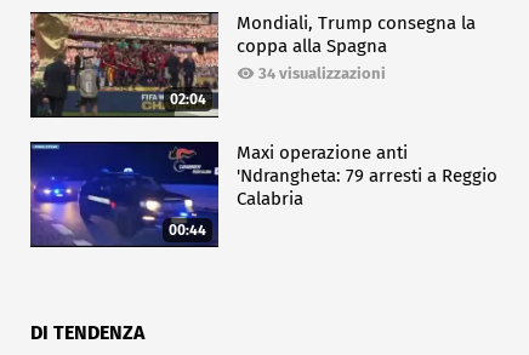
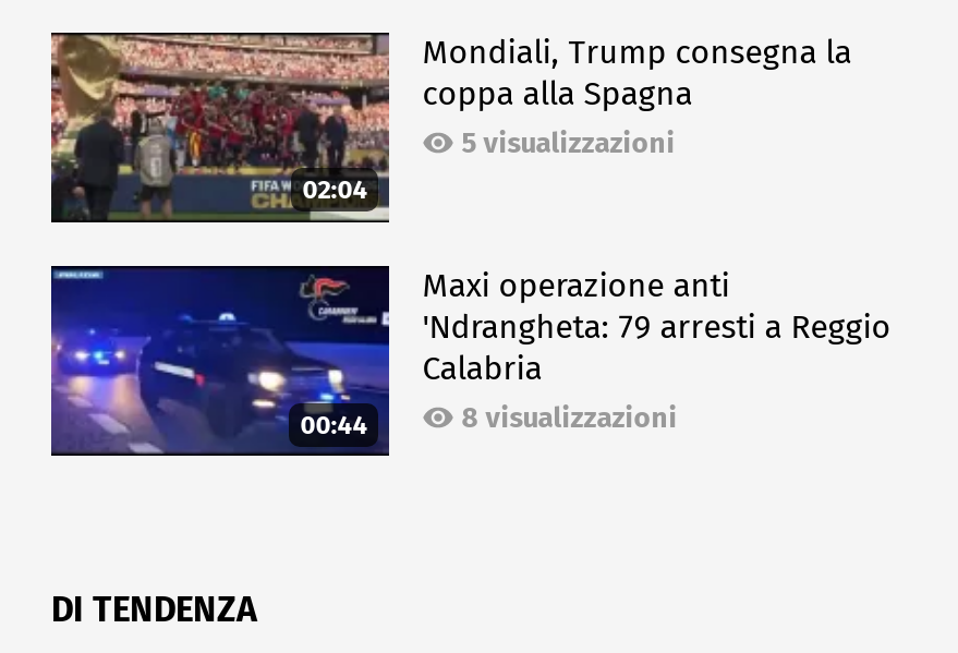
[259,64,386,82] 34 visualizzazioni -> [461,126,675,159] 5 visualizzazioni
none -> [461,402,677,435] 8 visualizzazioni

